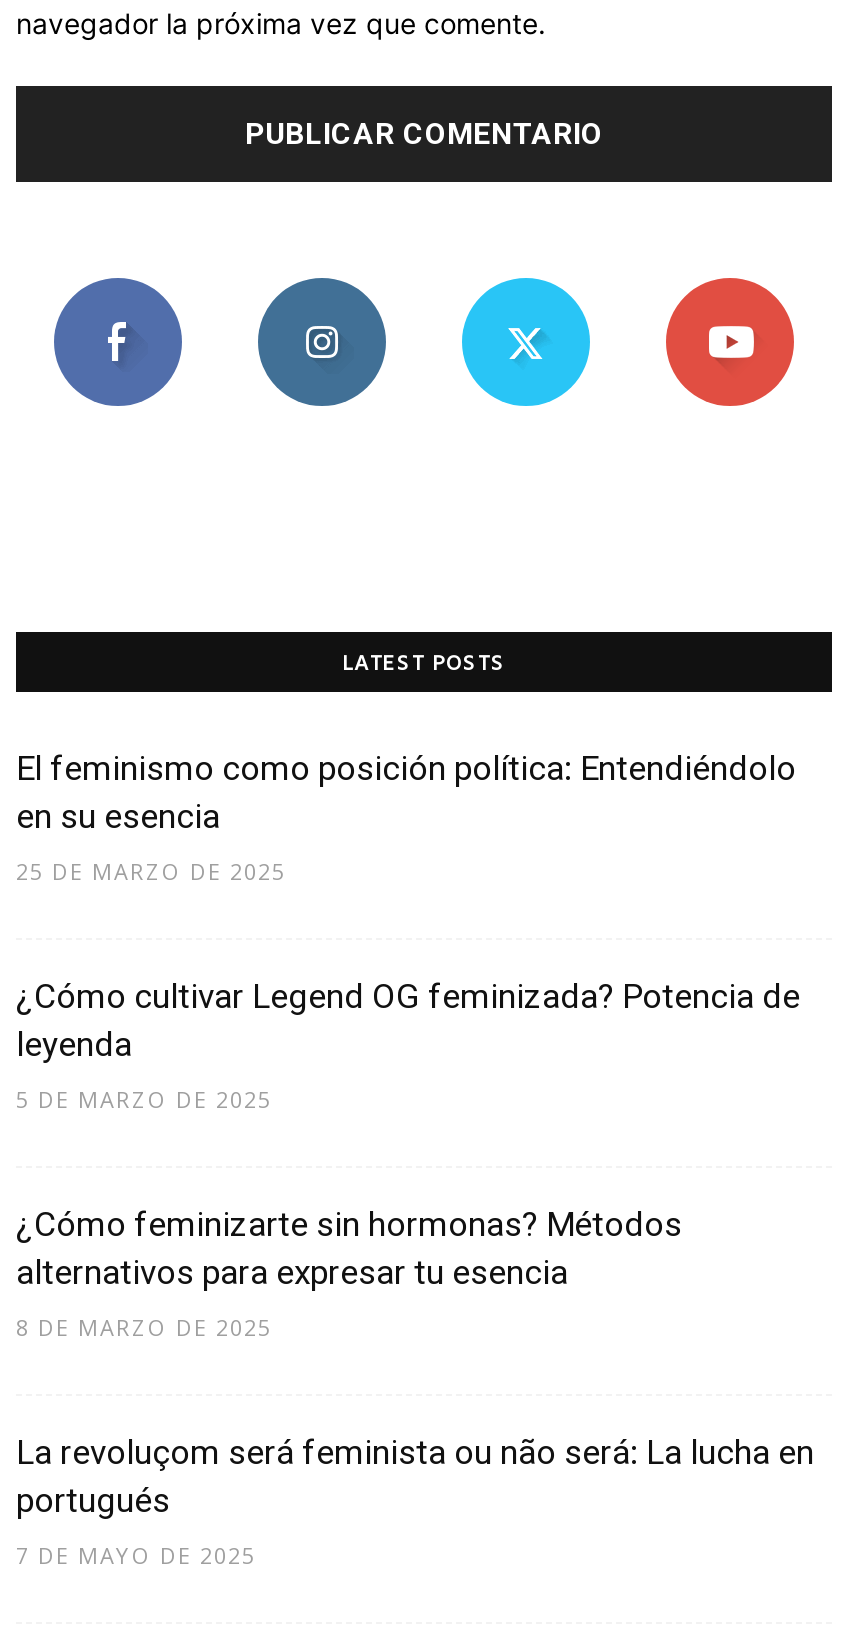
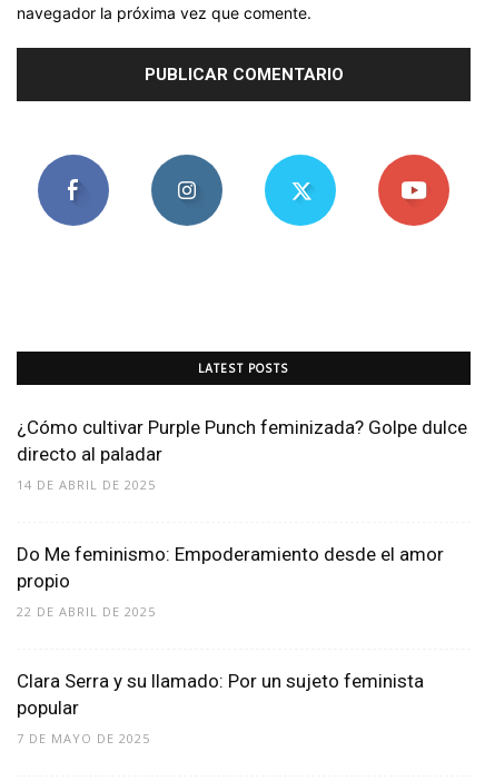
[16,749,814,1521] El feminismo como posición política: Entendiéndolo | en su esencia | 25 DE MARZO DE 2025 | ¿Cómo cultivar Legend OG feminizada? Potencia de | leyenda | 5 DE MARZO DE 2025 | ¿Cómo feminizarte sin hormonas? Métodos | alternativos para expresar tu esencia | 8 DE MARZO DE 2025 | La revoluçom será feminista ou não será: La lucha en | portugués -> [17,416,467,719] ¿Cómo cultivar Purple Punch feminizada? Golpe dulce | directo al paladar | 14 DE ABRIL DE 2025 | Do Me feminismo: Empoderamiento desde el amor | propio | 22 DE ABRIL DE 2025 | Clara Serra y su llamado: Por un sujeto feminista | popular

